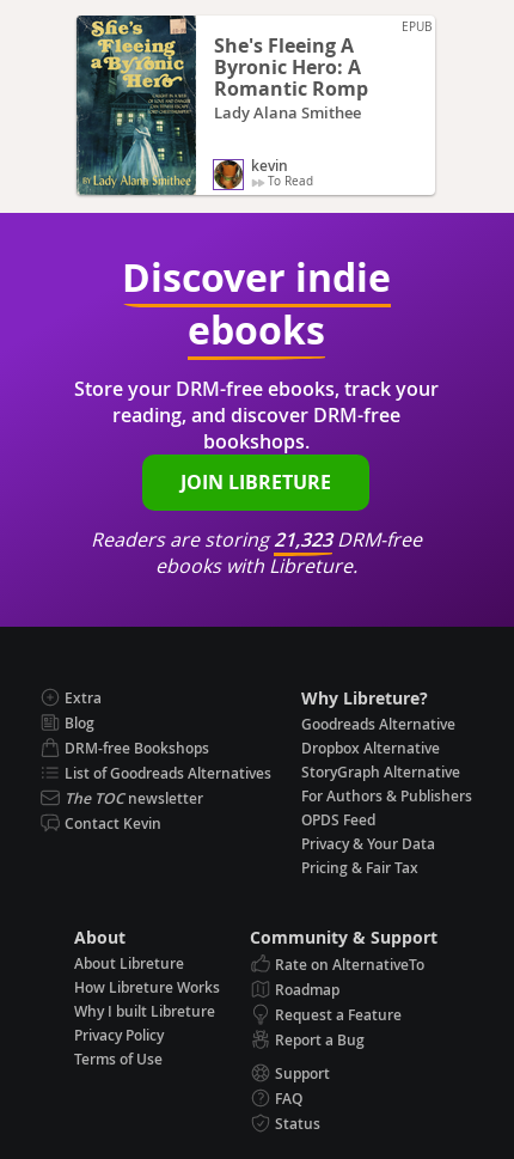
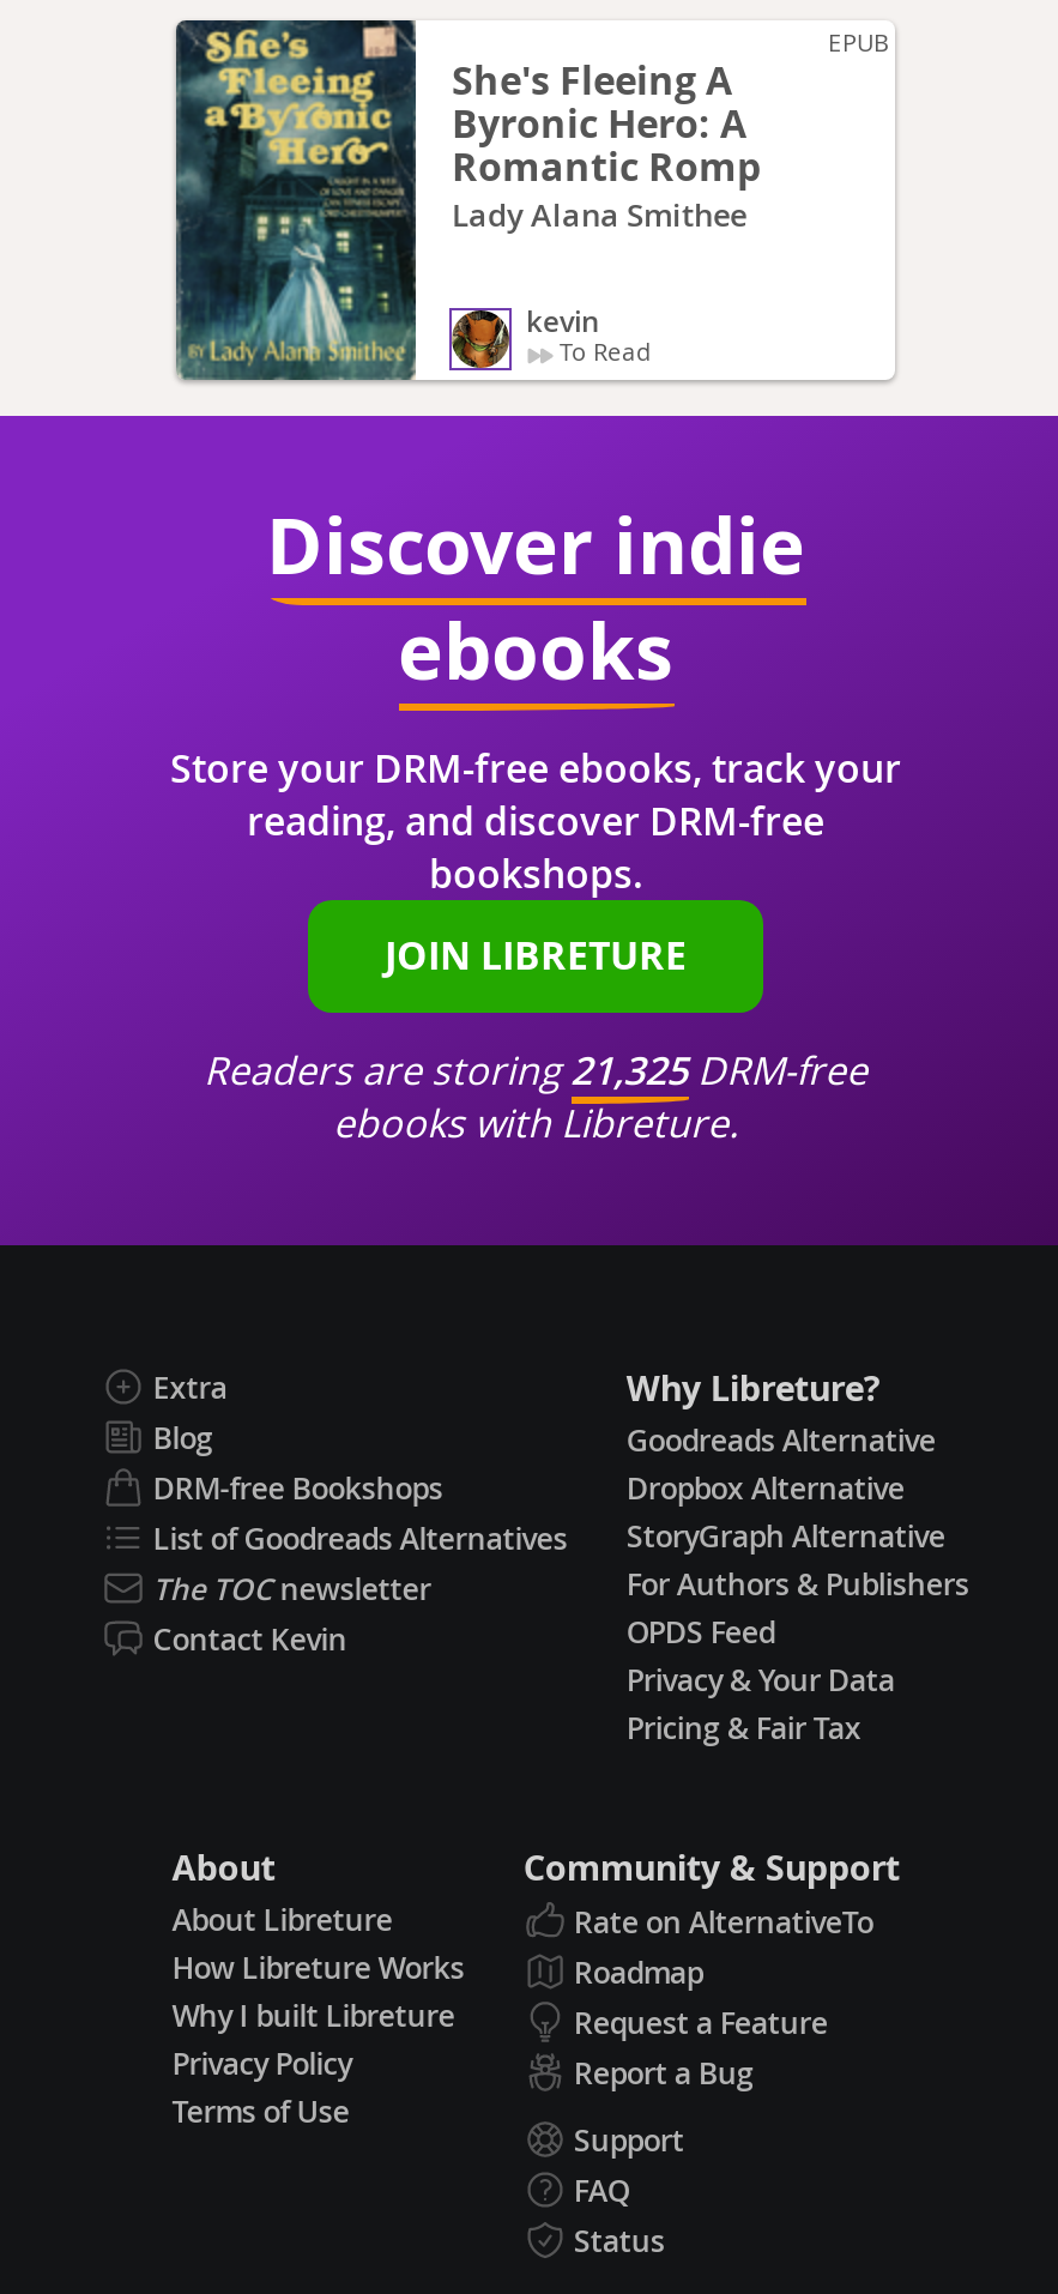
[90,526,421,553] Readers are storing21,323 DRM-free -> [204,1044,867,1097] Readers are storing21,325 DRM-free

